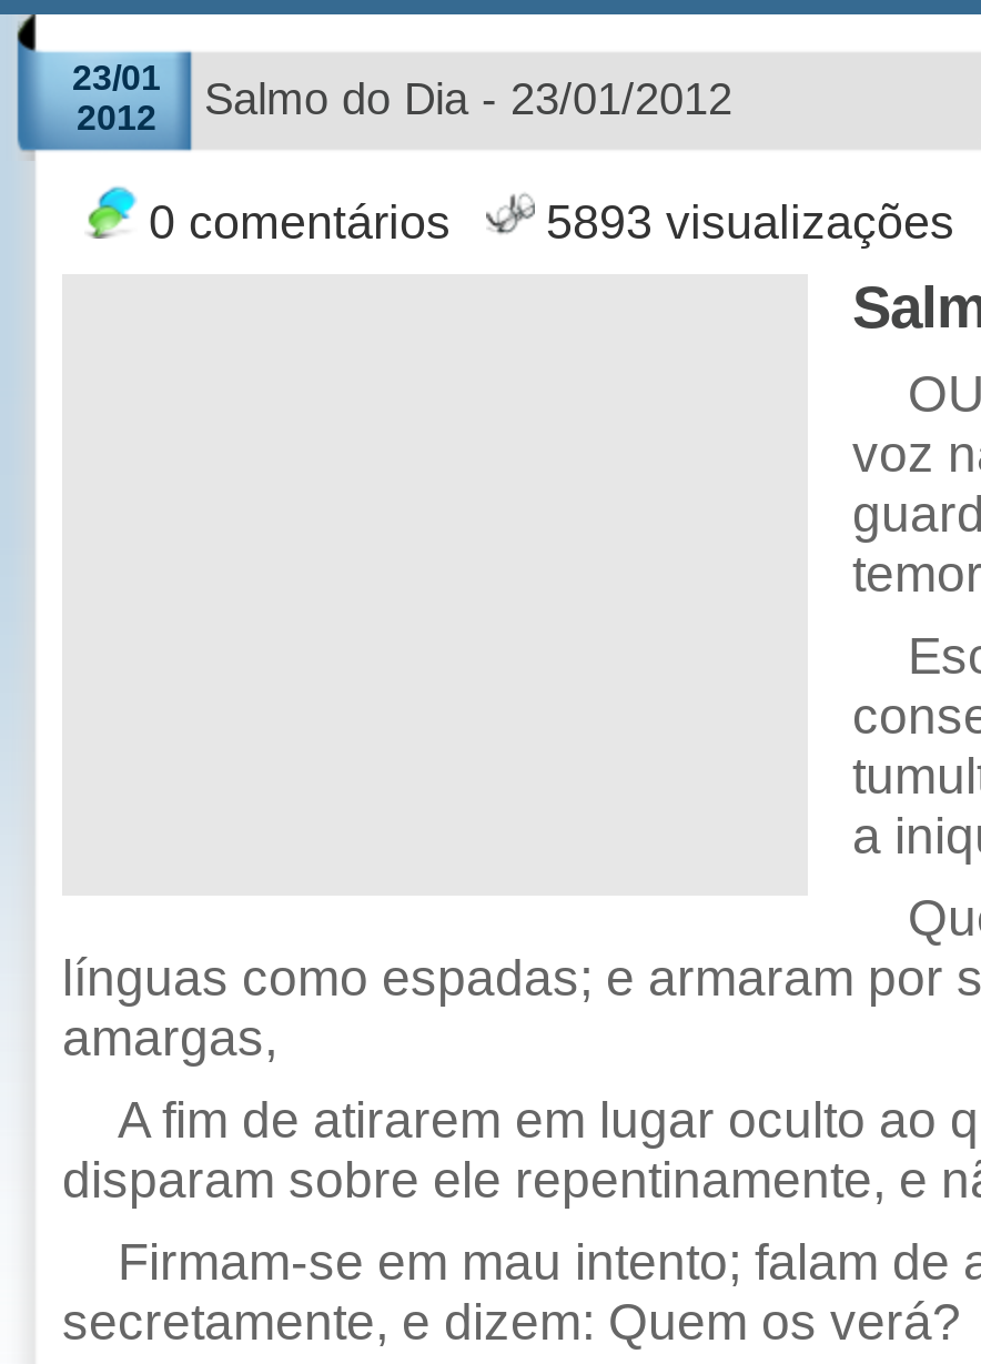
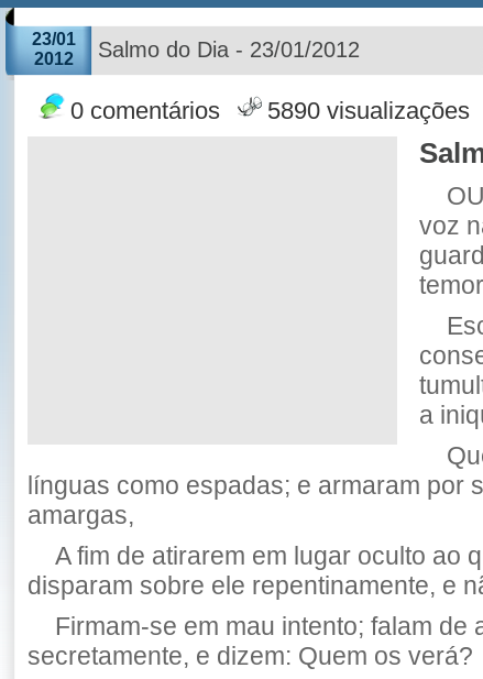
[546,196,954,250] 5893 visualizações -> [267,98,470,124] 5890 visualizações

